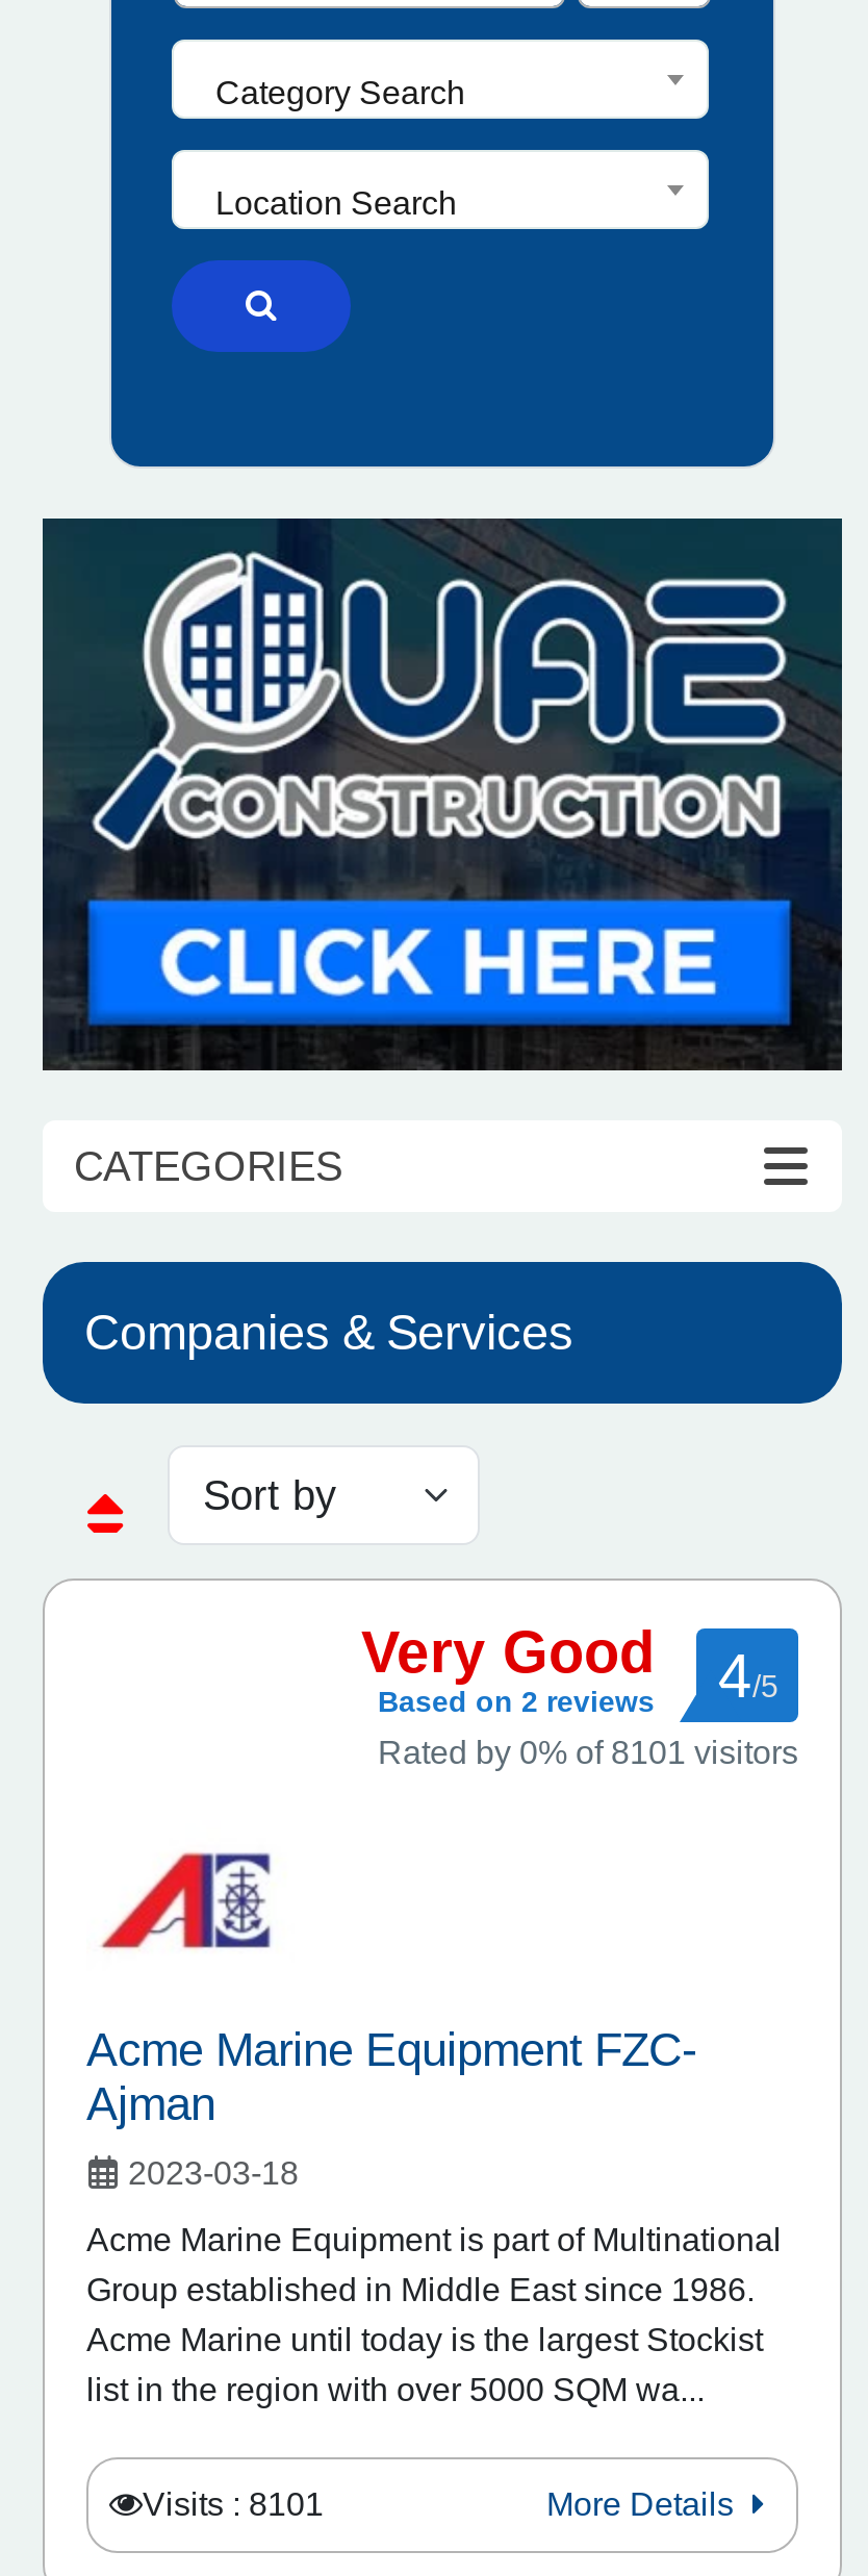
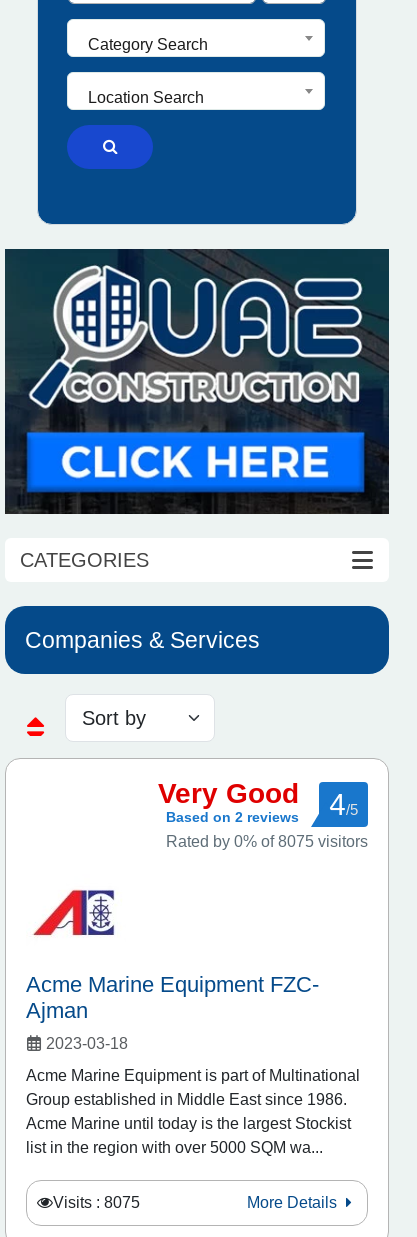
[378,1735,798,1770] Rated by 0% of 8101 visitors -> [166,833,368,850] Rated by 0% of 8075 visitors
[143,2486,324,2522] Visits : 8101 -> [53,1194,140,1211] Visits : 8075

